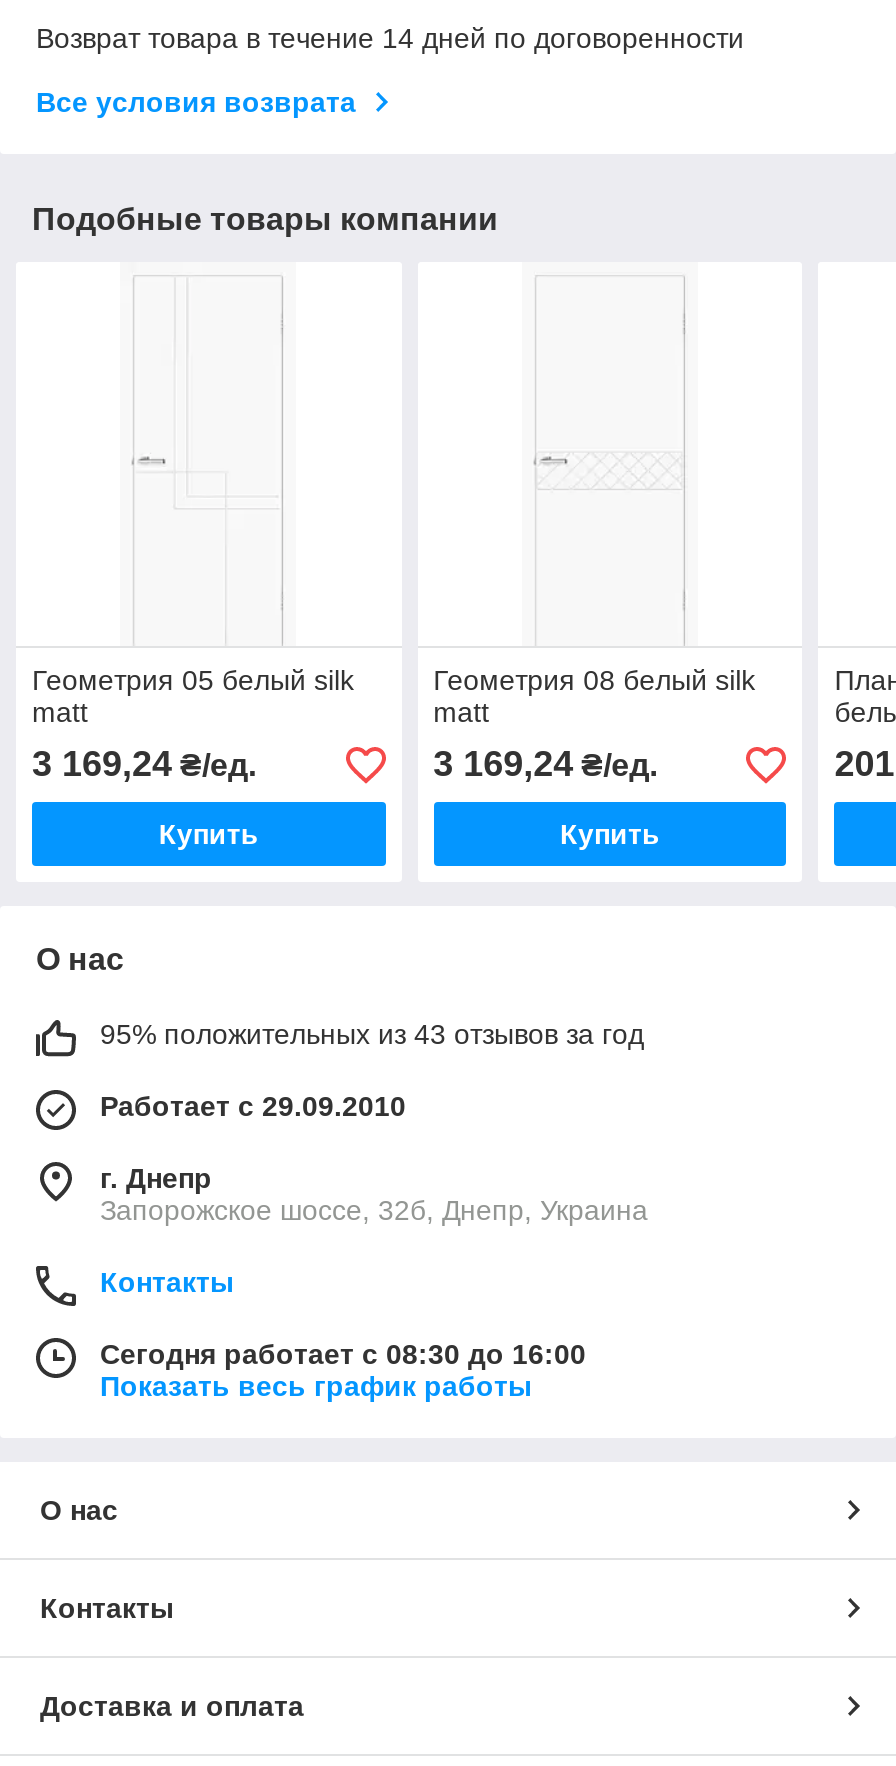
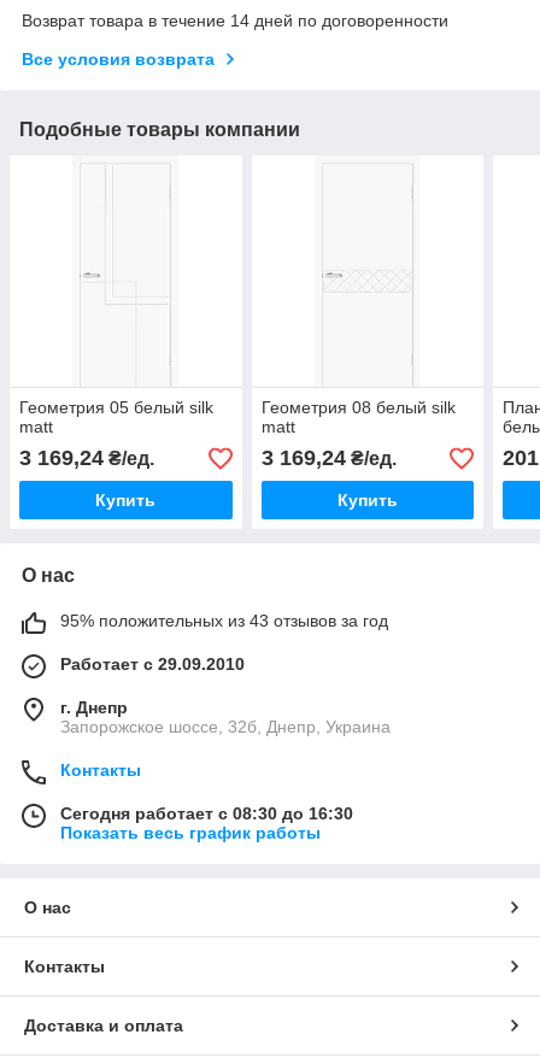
[100,1339,586,1371] Сегодня работает с 08:30 до 16:00 -> [60,804,353,824] Сегодня работает с 08:30 до 16:30

